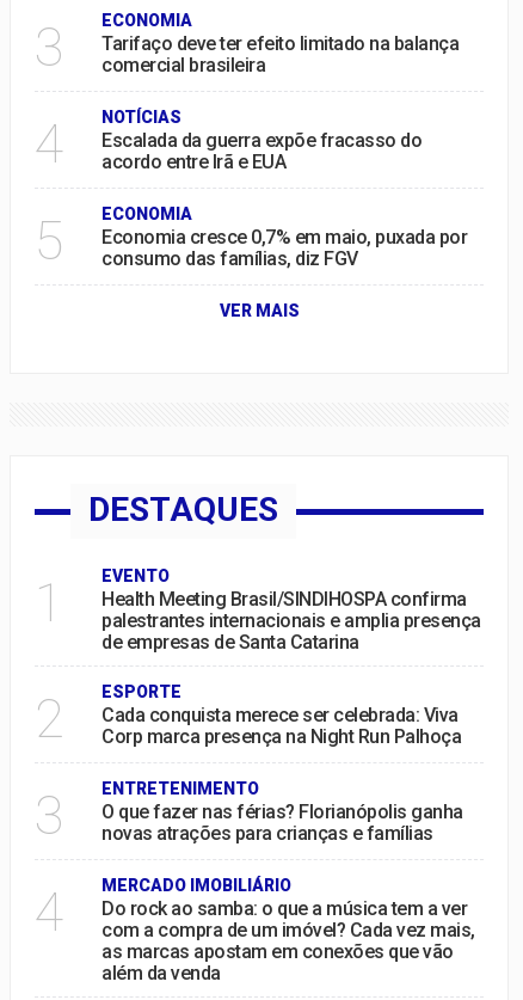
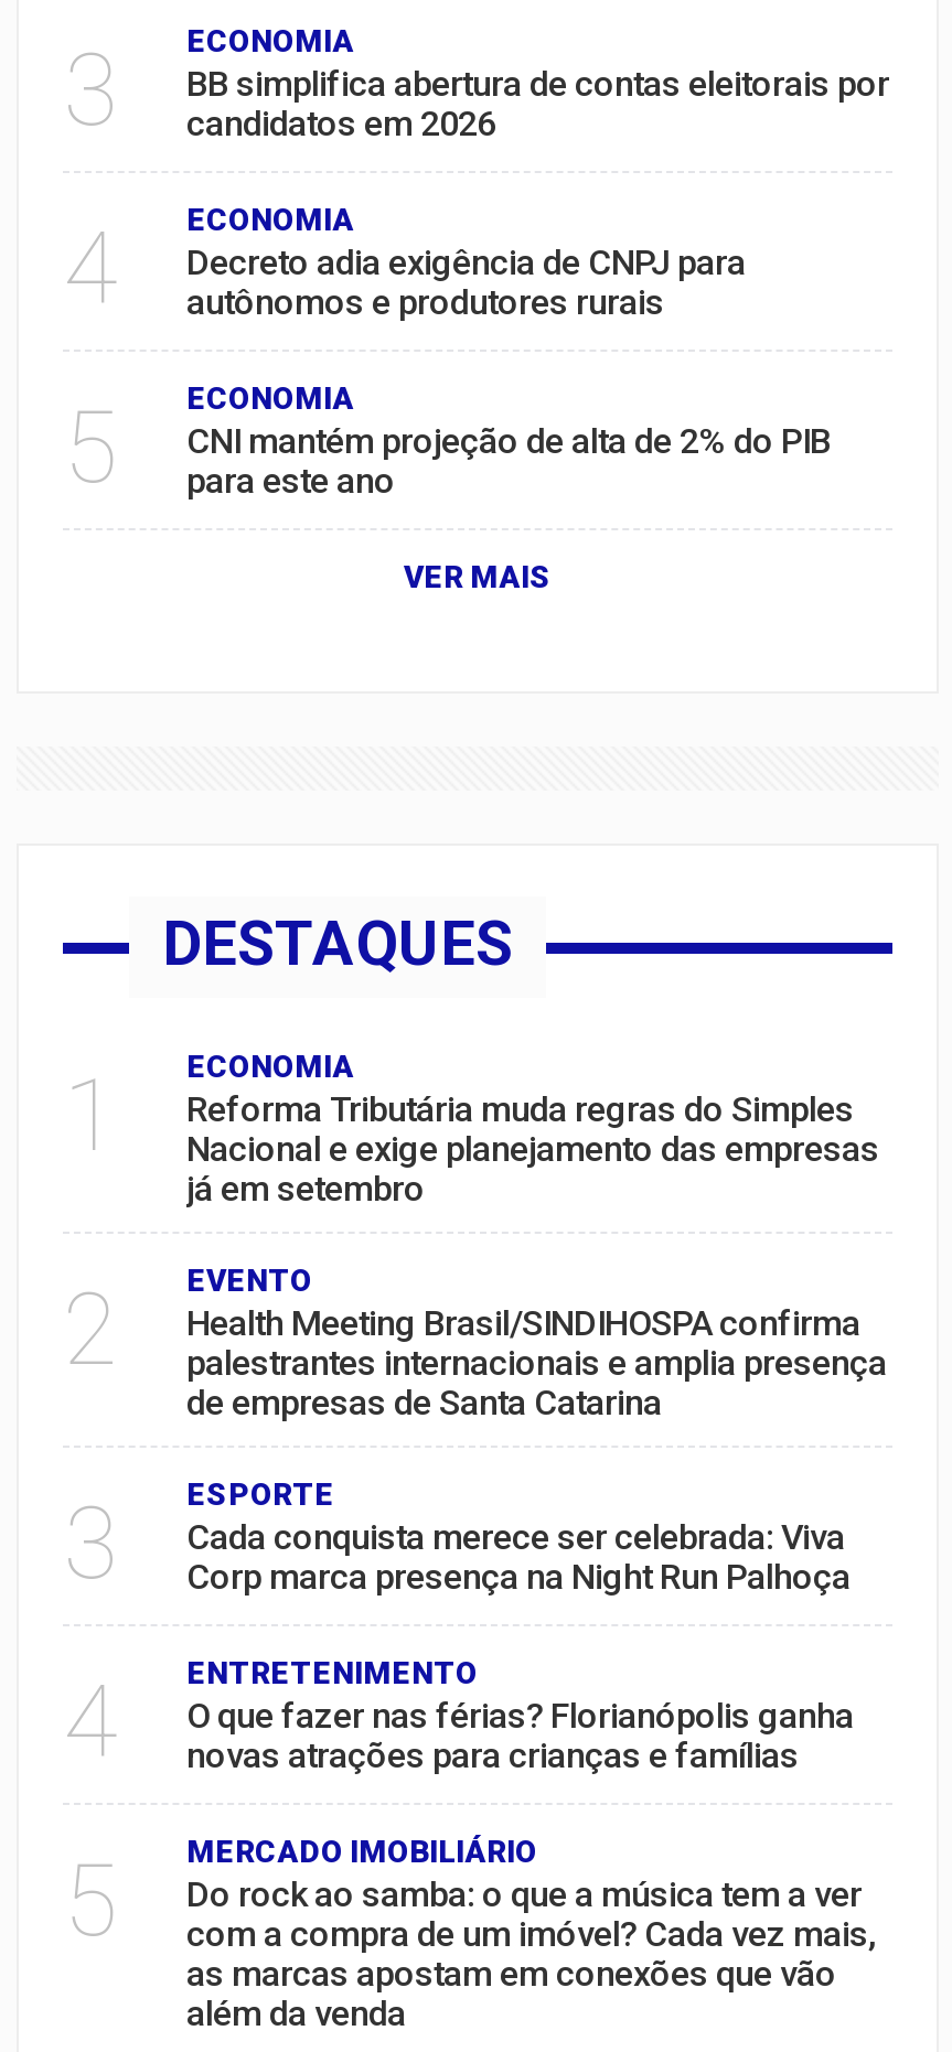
[101,32,459,77] Tarifaço deve ter efeito limitado na balança | comercial brasileira -> [186,63,889,145] BB simplifica abertura de contas eleitorais por | candidatos em 2026
[101,108,422,173] NOTÍCIAS | Escalada da guerra expõe fracasso do | acordo entre Irã e EUA -> [186,202,746,324] ECONOMIA | Decreto adia exigência de CNPJ para | autônomos e produtores rurais
[101,226,467,270] Economia cresce 0,7% em maio, puxada por | consumo das famílias, diz FGV -> [186,421,831,502] CNI mantém projeção de alta de 2% do PIB | para este ano
none -> [63,1049,879,1389] ECONOMIA | Reforma Tributária muda regras do Simples | Nacional e exige planejamento das empresas | já em setembro | 2
[35,682,461,751] 2 ESPORTE Cada conquista merece ser celebrada: Viva Corp marca presença na Night Run Palhoça -> [63,1477,851,1603] 3 ESPORTE Cada conquista merece ser celebrada: Viva Corp marca presença na Night Run Palhoça
[35,779,463,847] 3 ENTRETENIMENTO O que fazer nas férias? Florianópolis ganha novas atrações para crianças e famílias -> [63,1655,854,1781] 4 ENTRETENIMENTO O que fazer nas férias? Florianópolis ganha novas atrações para crianças e famílias
[35,876,475,944] 4 MERCADO IMOBILIÁRIO Do rock ao samba: o que a música tem a ver com a compra de um imóvel? Cada vez mais, -> [63,1834,876,1960] 5 MERCADO IMOBILIÁRIO Do rock ao samba: o que a música tem a ver com a compra de um imóvel? Cada vez mais,

